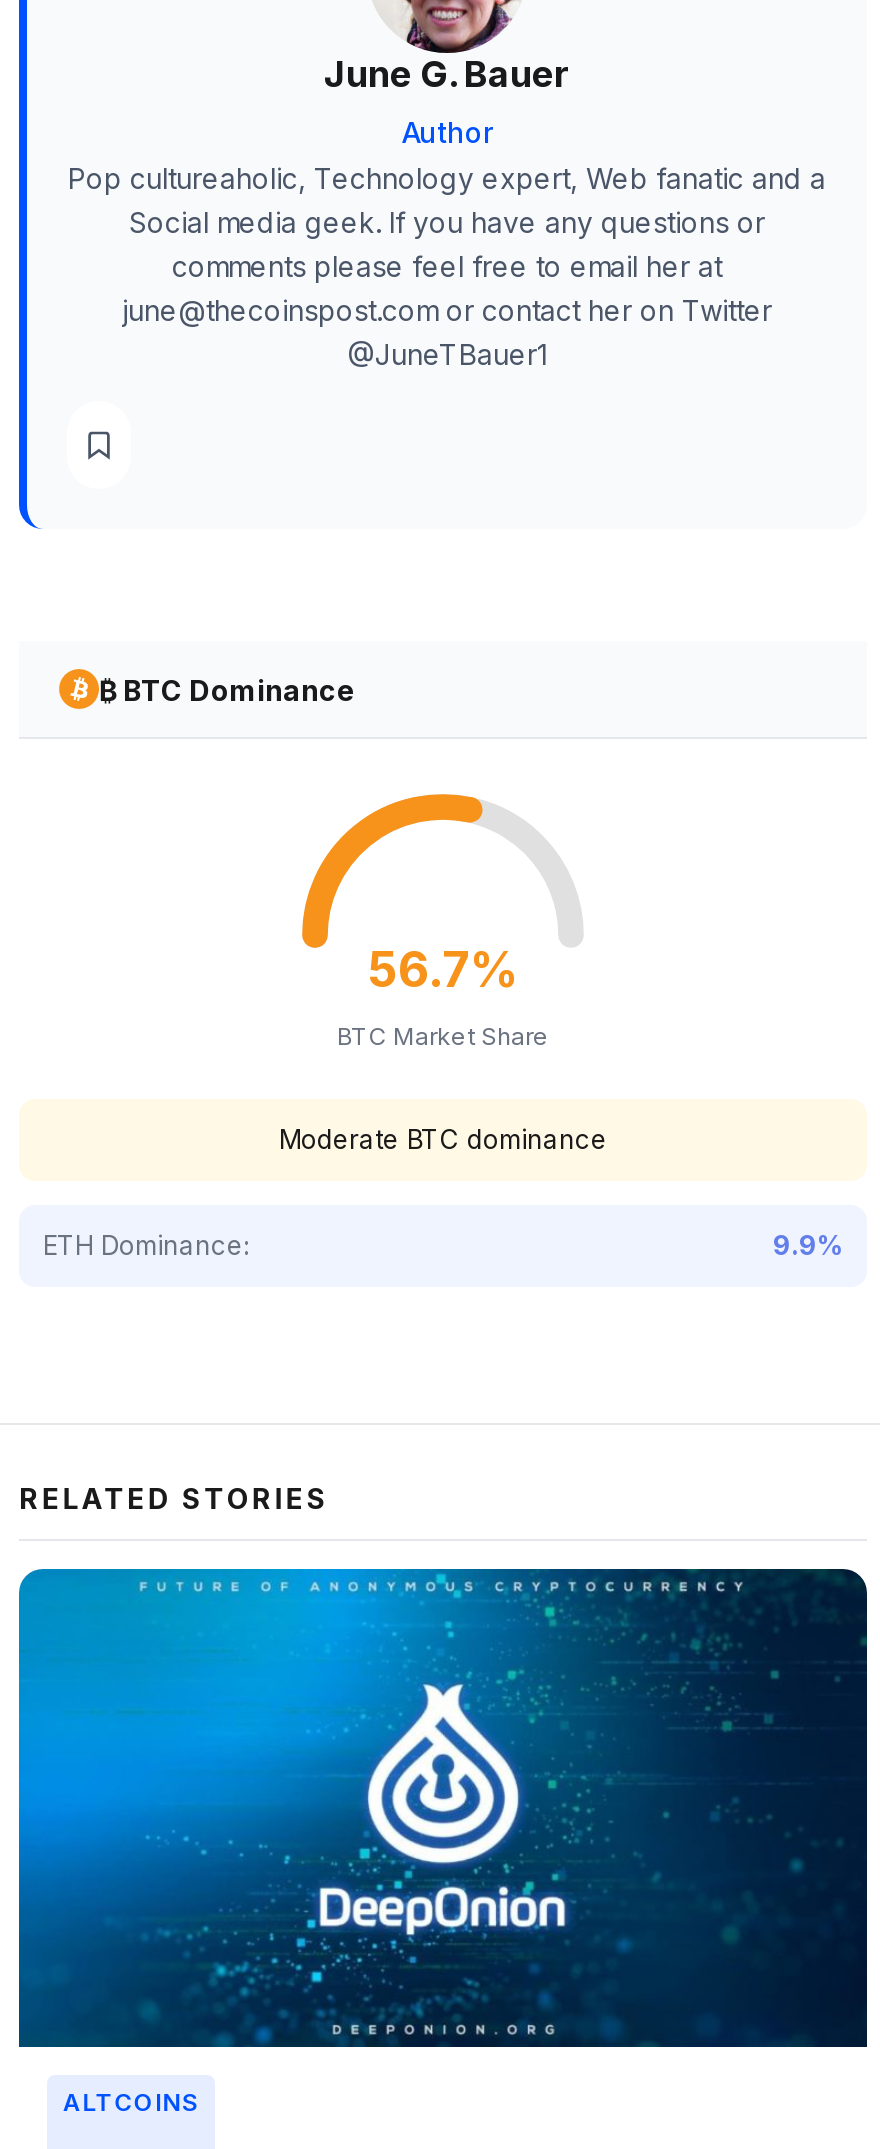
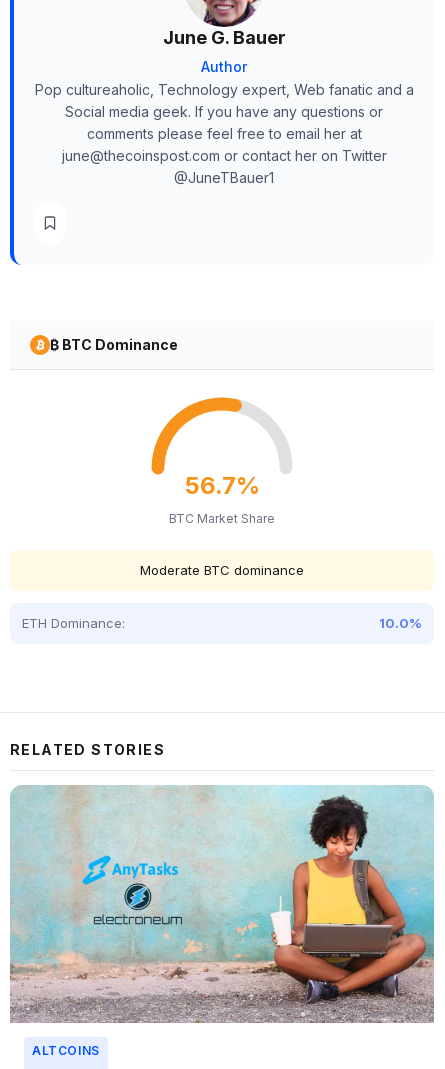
[773,1230,843,1262] 9.9% -> [379,615,422,631] 10.0%
[17,1566,869,2048] [image] -> [9,784,435,1024] [image]

